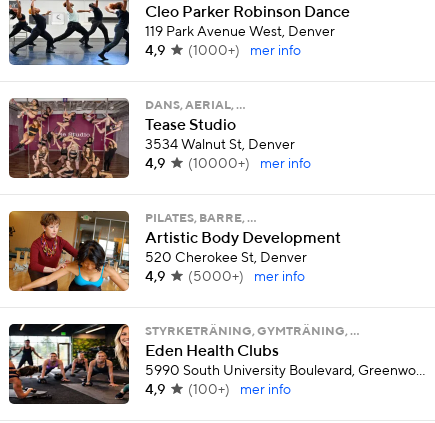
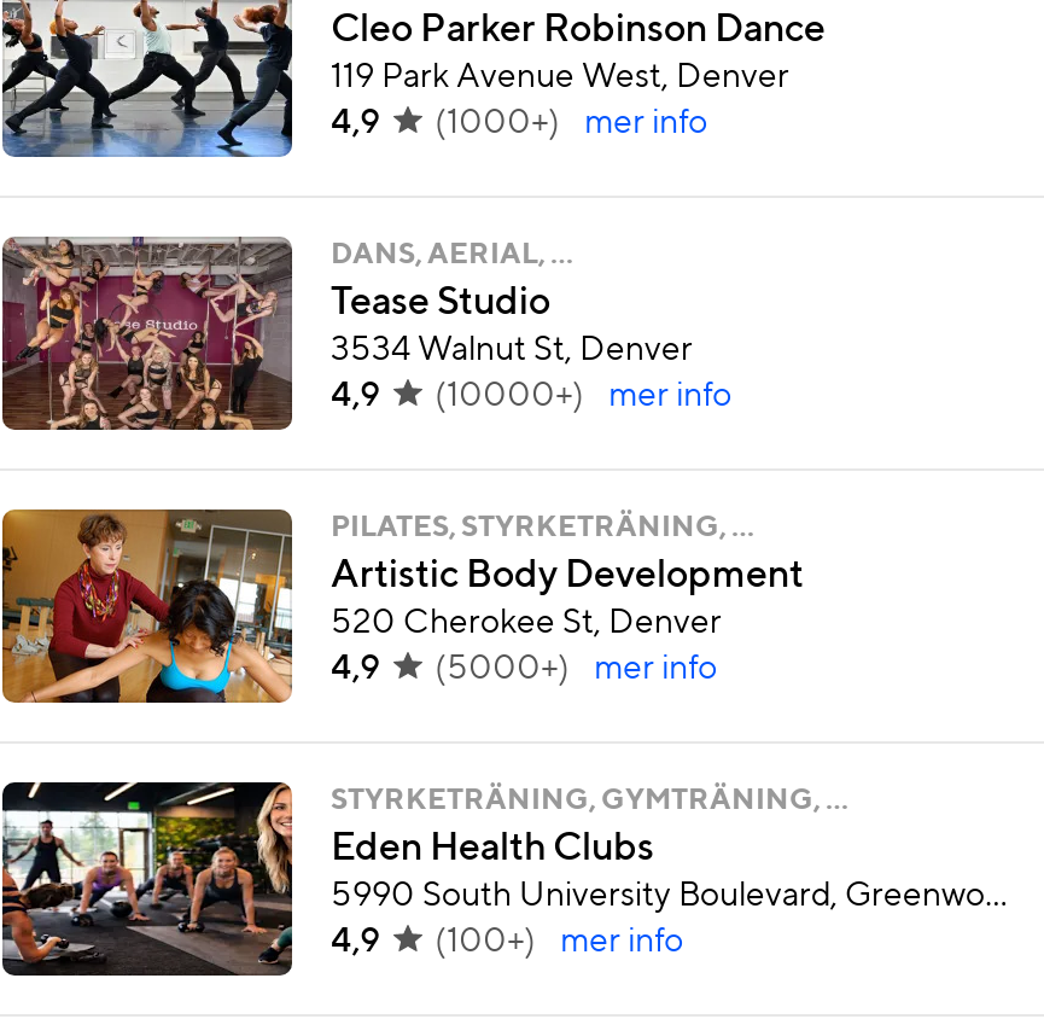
[145,213,256,225] PILATES, BARRE, … -> [331,514,753,543] PILATES, STYRKETRÄNING, …

